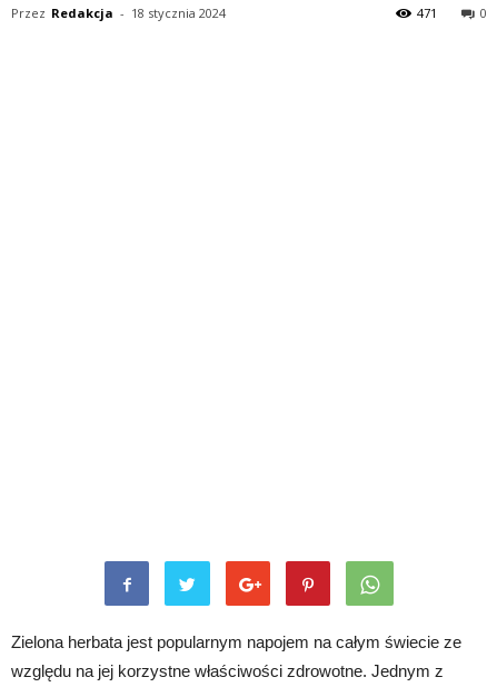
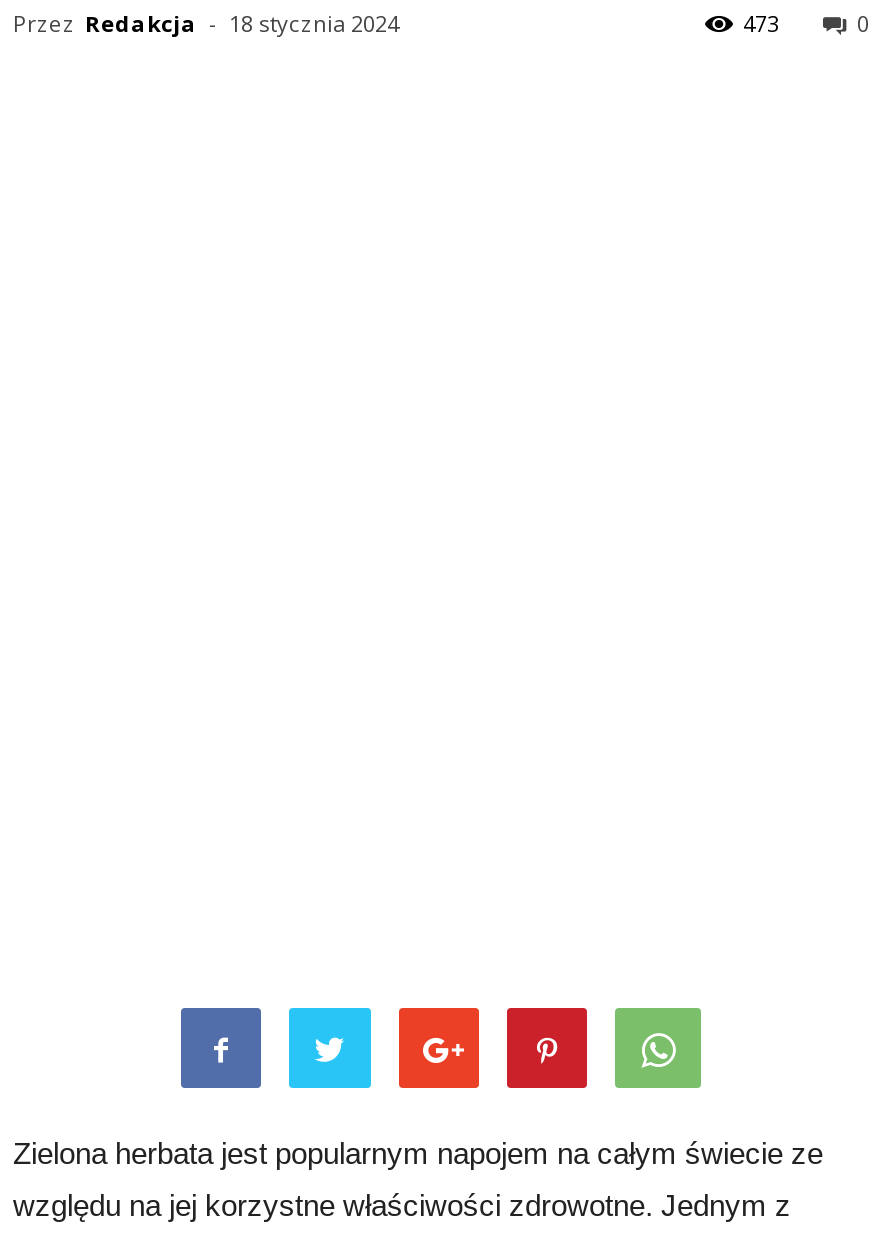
[417,4,437,21] 471 -> [743,8,779,38] 473

